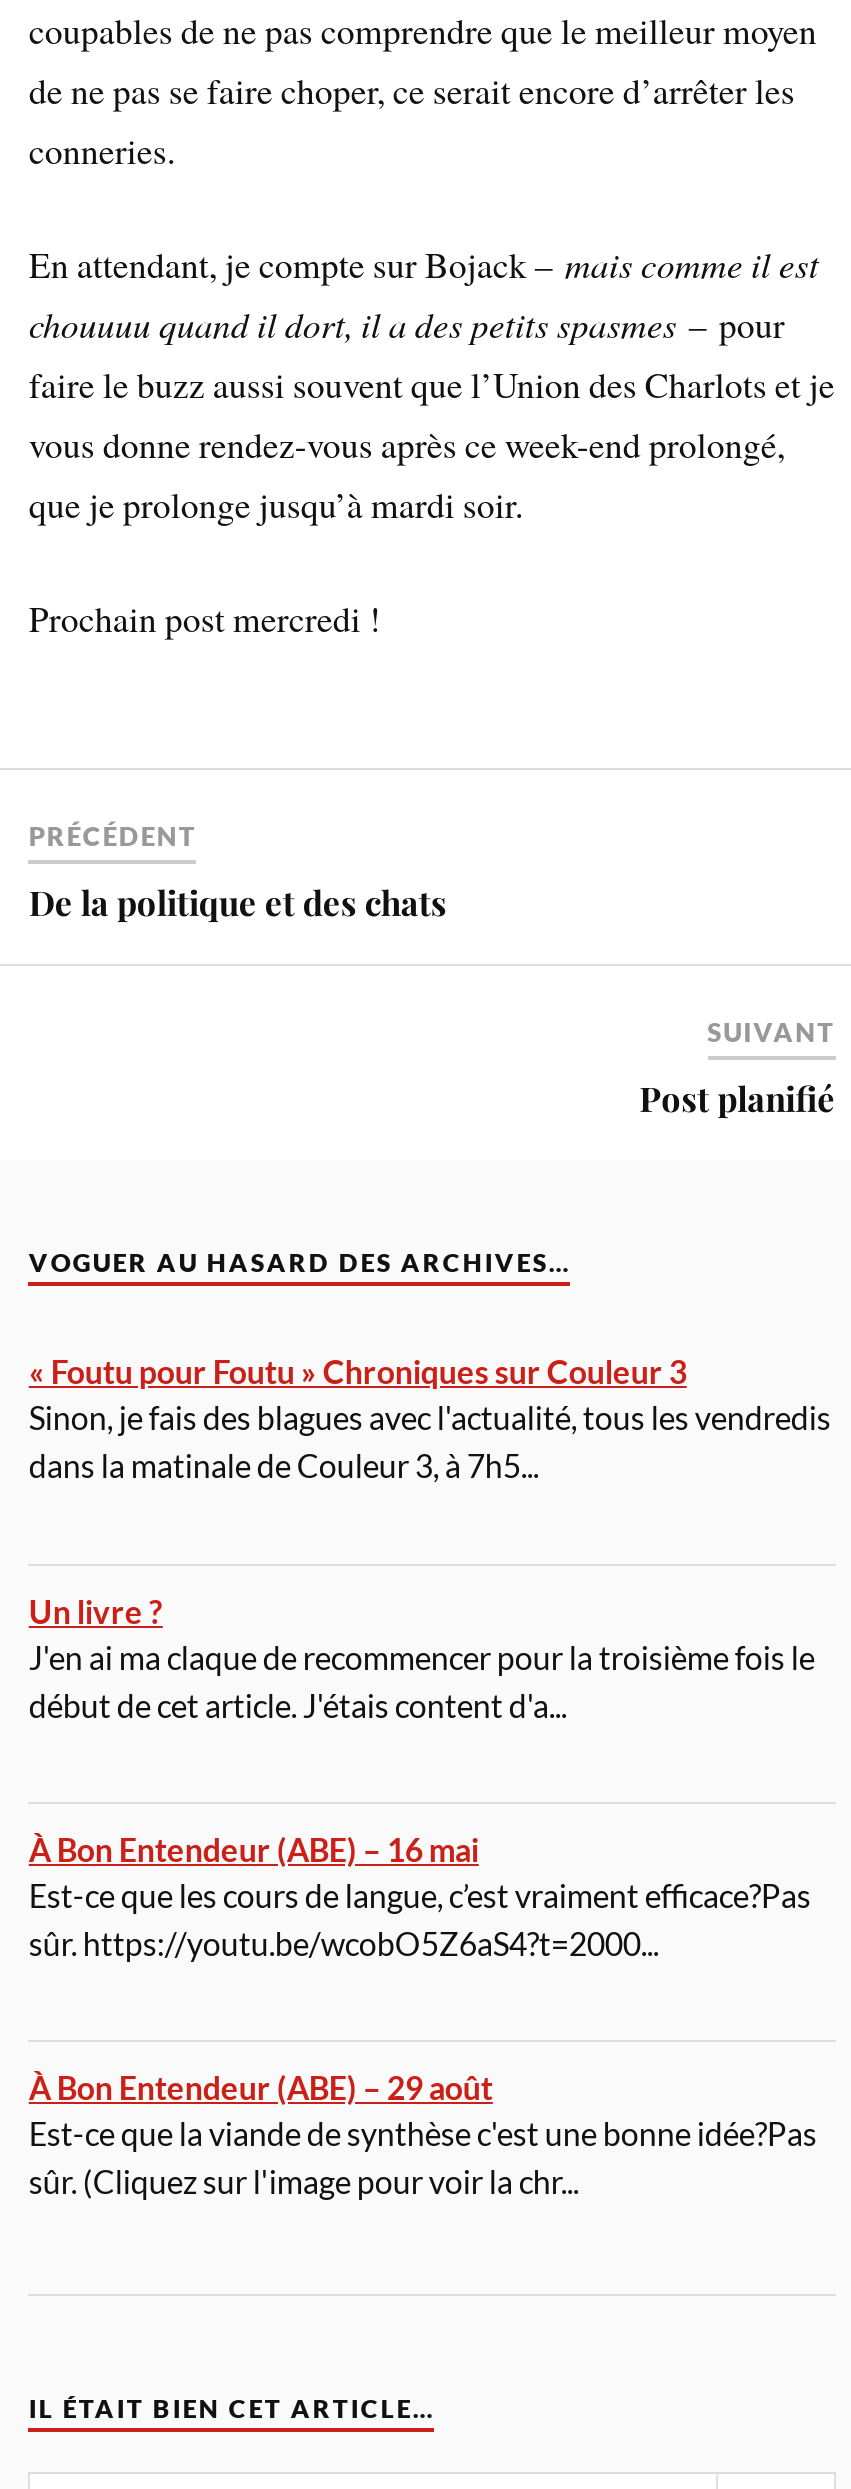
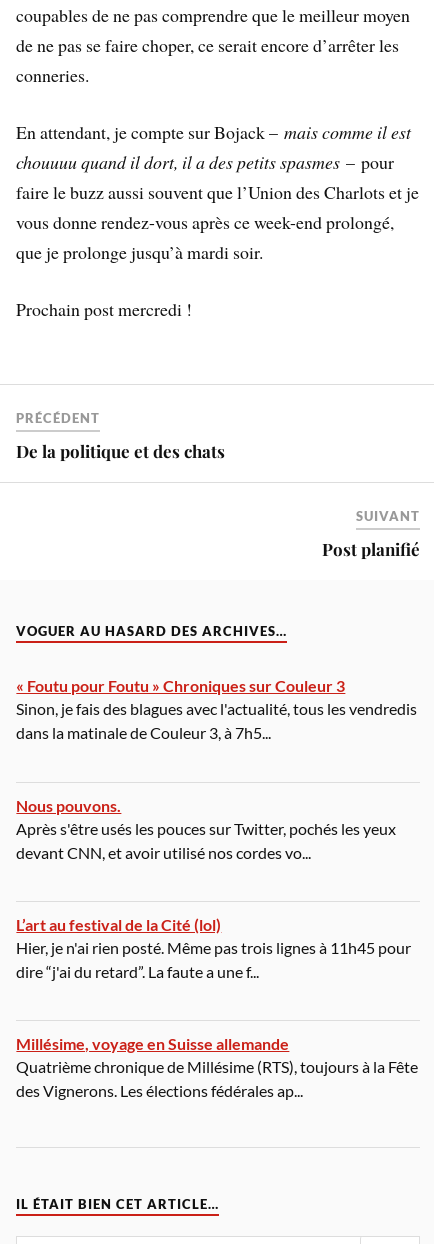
[29,1591,815,1723] Un livre ? | J'en ai ma claque de recommencer pour la troisième fois le | début de cet article. J'étais content d'a... -> [16,795,396,861] Nous pouvons. | Après s'être usés les pouces sur Twitter, pochés les yeux | devant CNN, et avoir utilisé nos cordes vo...
[29,1829,811,1961] À Bon Entendeur (ABE) – 16 mai | Est-ce que les cours de langue, c’est vraiment efficace?Pas | sûr. https://youtu.be/wcobO5Z6aS4?t=2000... -> [16,915,411,981] L’art au festival de la Cité (lol) | Hier, je n'ai rien posté. Même pas trois lignes à 11h45 pour | dire “j'ai du retard”. La faute a une f...
[29,2068,817,2200] À Bon Entendeur (ABE) – 29 août | Est-ce que la viande de synthèse c'est une bonne idée?Pas | sûr. (Cliquez sur l'image pour voir la chr... -> [16,1034,418,1100] Millésime, voyage en Suisse allemande | Quatrième chronique de Millésime (RTS), toujours à la Fête | des Vignerons. Les élections fédérales ap...

